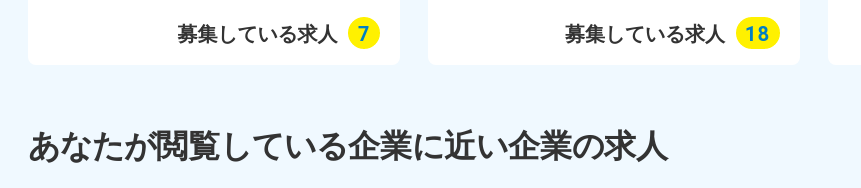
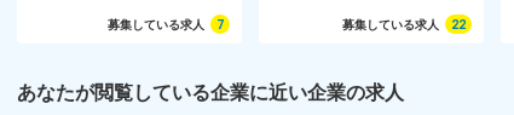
[565,22,770,44] 募集している求人 18 -> [342,18,466,31] 募集している求人 22

